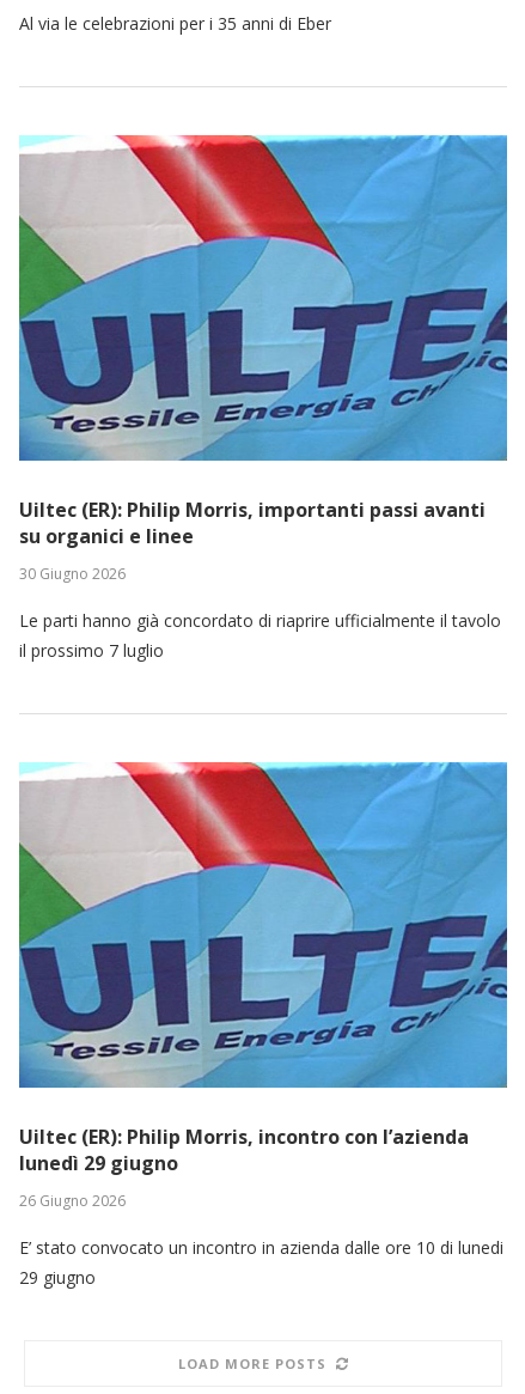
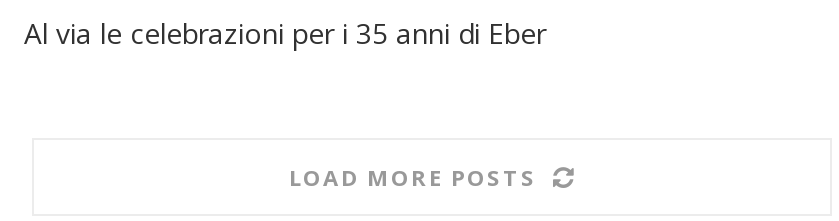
[18,134,508,662] [image] | Uiltec (ER): Philip Morris, importanti passi avanti | su organici e linee | 30 Giugno 2026 | Le parti hanno già concordato di riaprire ufficialmente il tavolo | il prossimo 7 luglio -> none
[18,761,508,1289] [image] | Uiltec (ER): Philip Morris, incontro con l’azienda | lunedì 29 giugno | 26 Giugno 2026 | E’ stato convocato un incontro in azienda dalle ore 10 di lunedi | 29 giugno -> none

